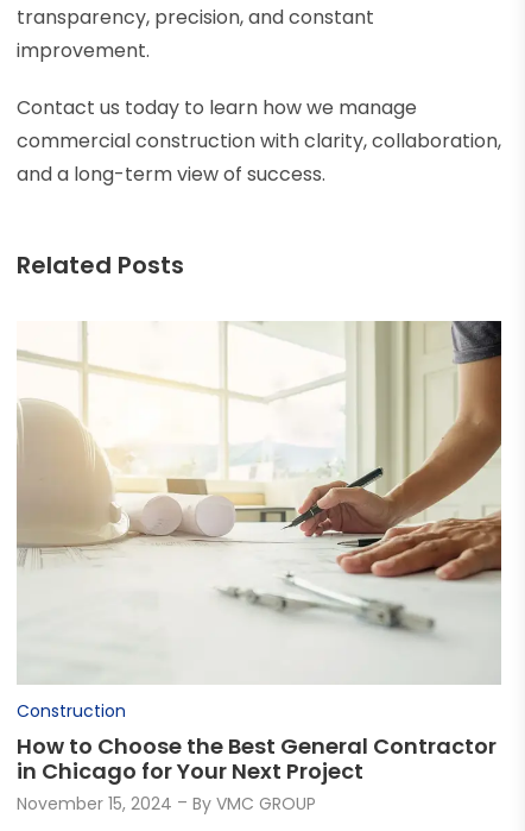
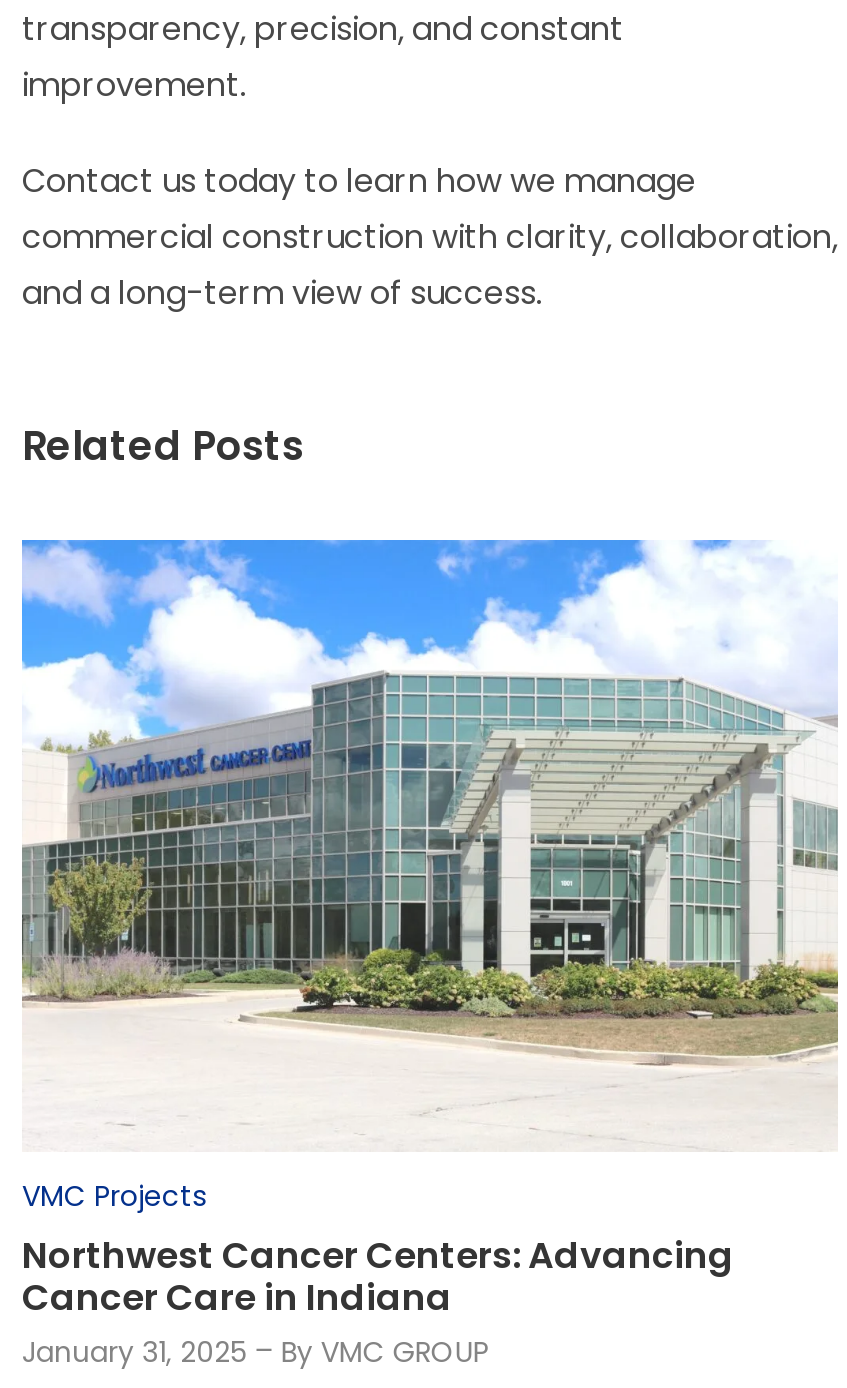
[17,320,502,816] [image] | Construction | How to Choose the Best General Contractor | in Chicago for Your Next Project | November 15, 2024 -> [20,538,838,1372] [image] | VMC Projects | Northwest Cancer Centers: Advancing | Cancer Care in Indiana | January 31, 2025

